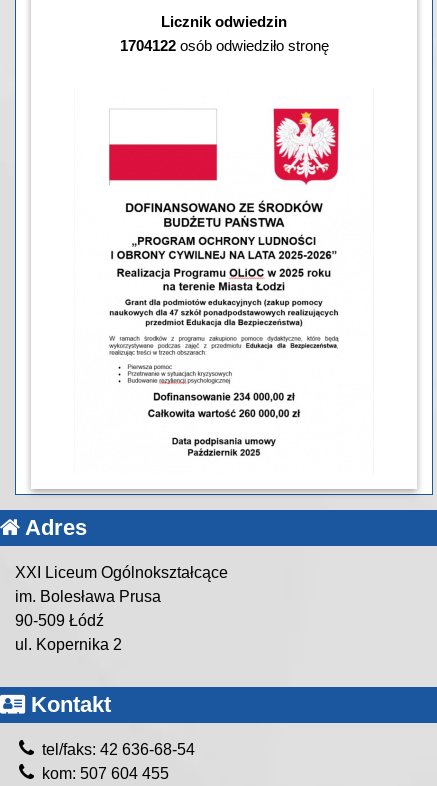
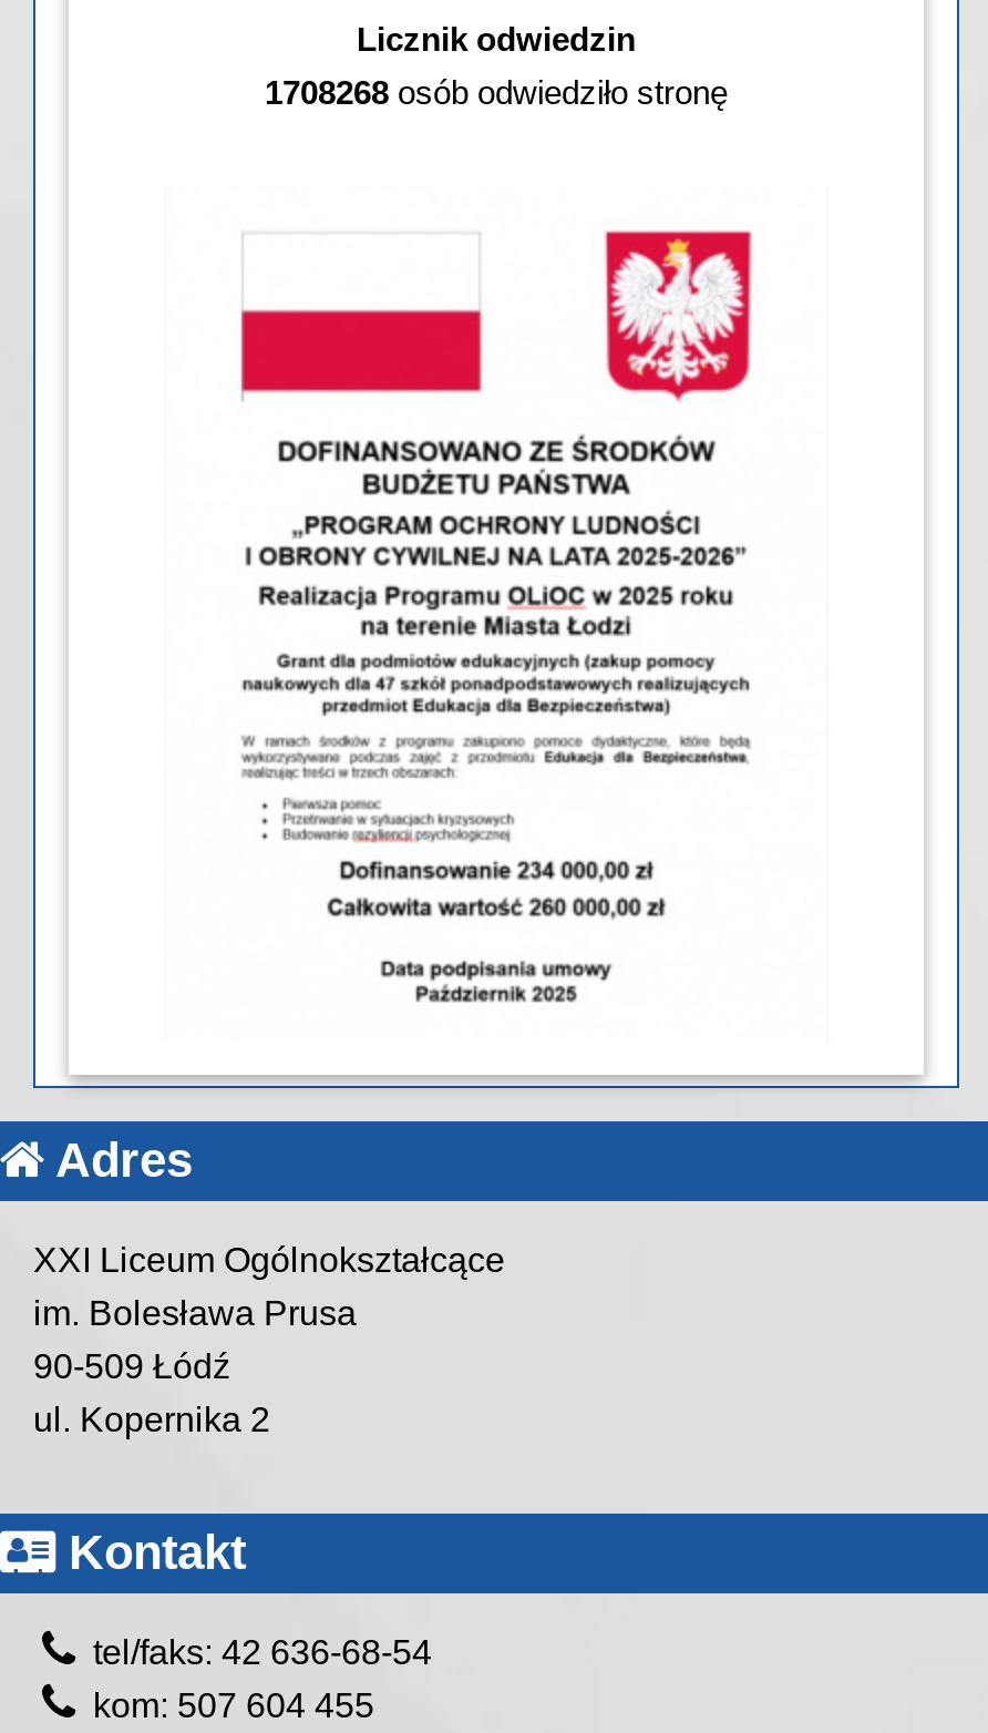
[119,37,328,54] 1704122 osób odwiedziło stronę -> [265,72,728,110] 1708268 osób odwiedziło stronę

